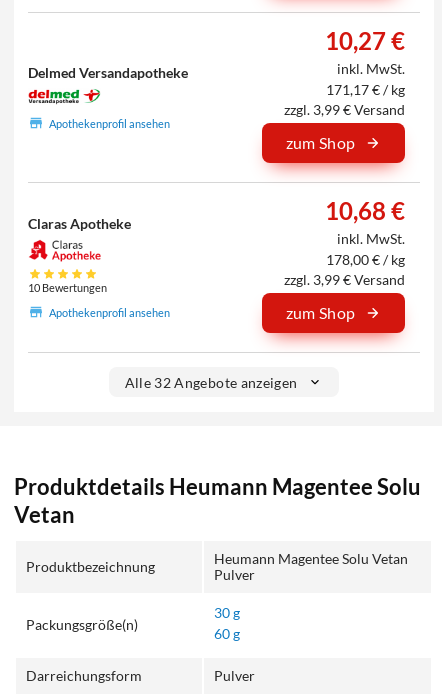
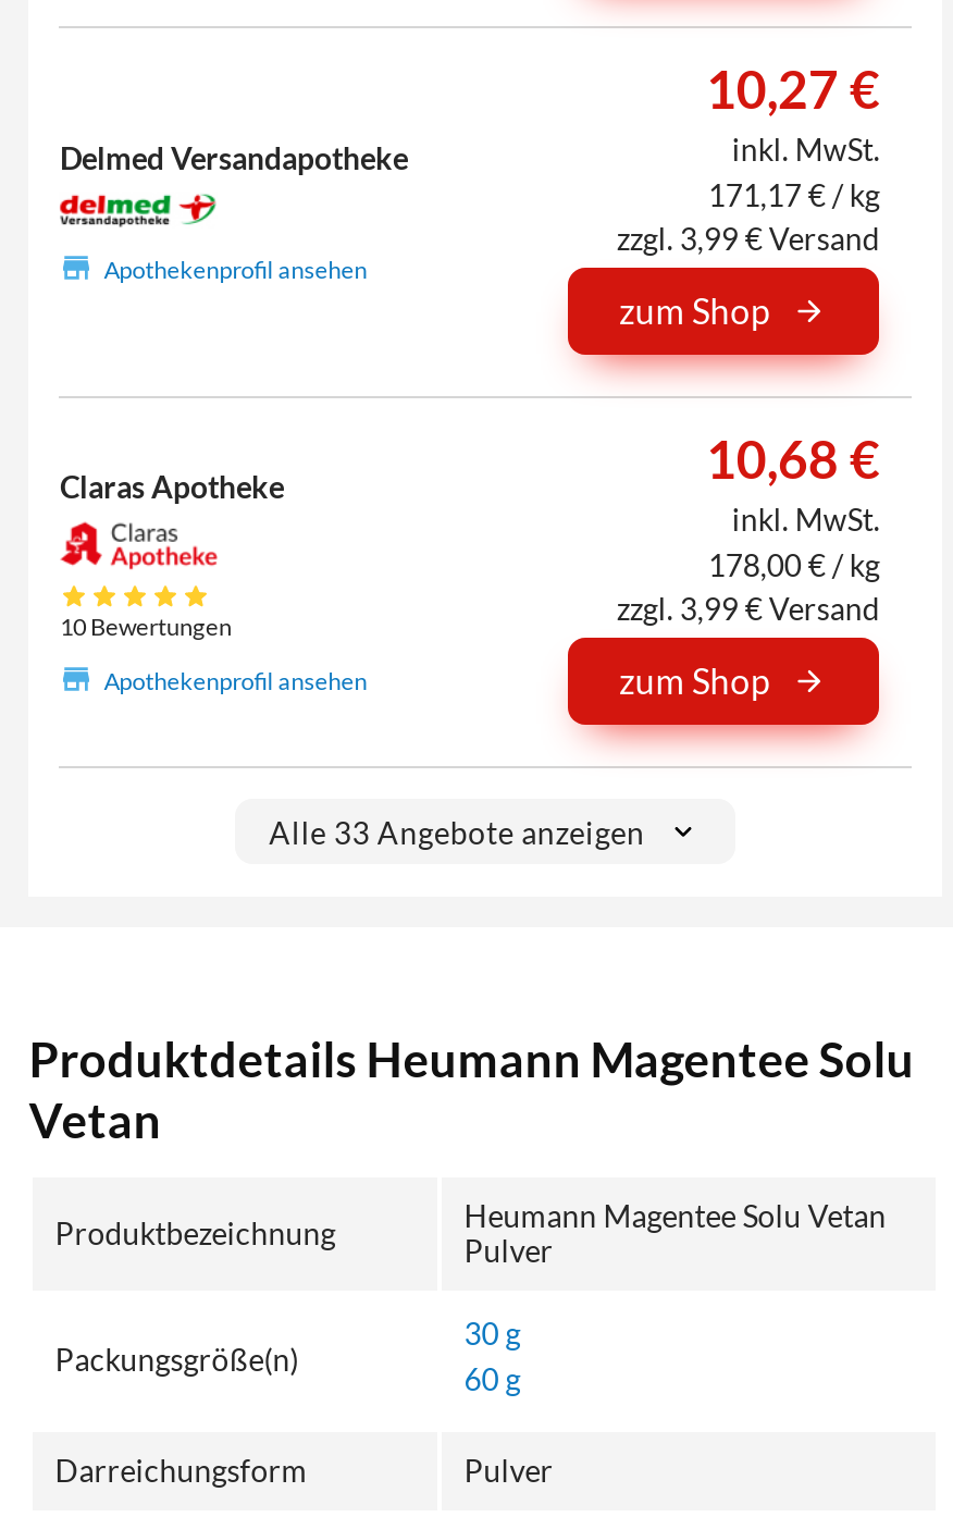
[125,374,297,391] Alle 32 Angebote anzeigen -> [269,814,645,851] Alle 33 Angebote anzeigen

